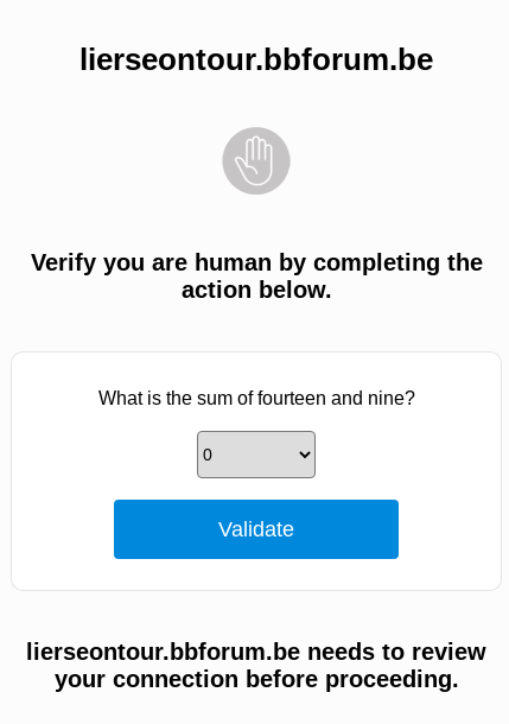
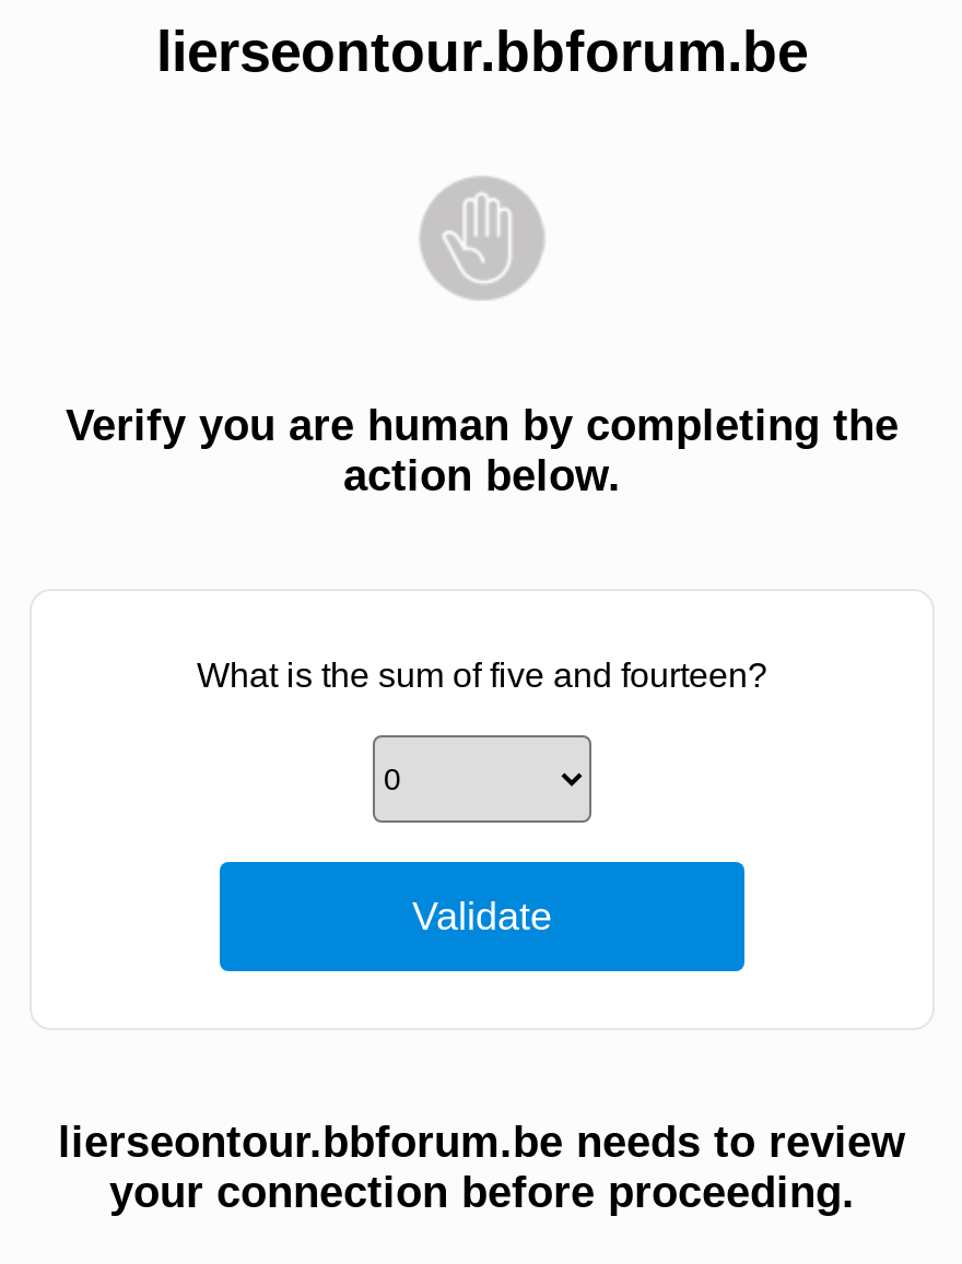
[98,388,415,408] What is the sum of fourteen and nine? -> [197,657,767,694] What is the sum of five and fourteen?

